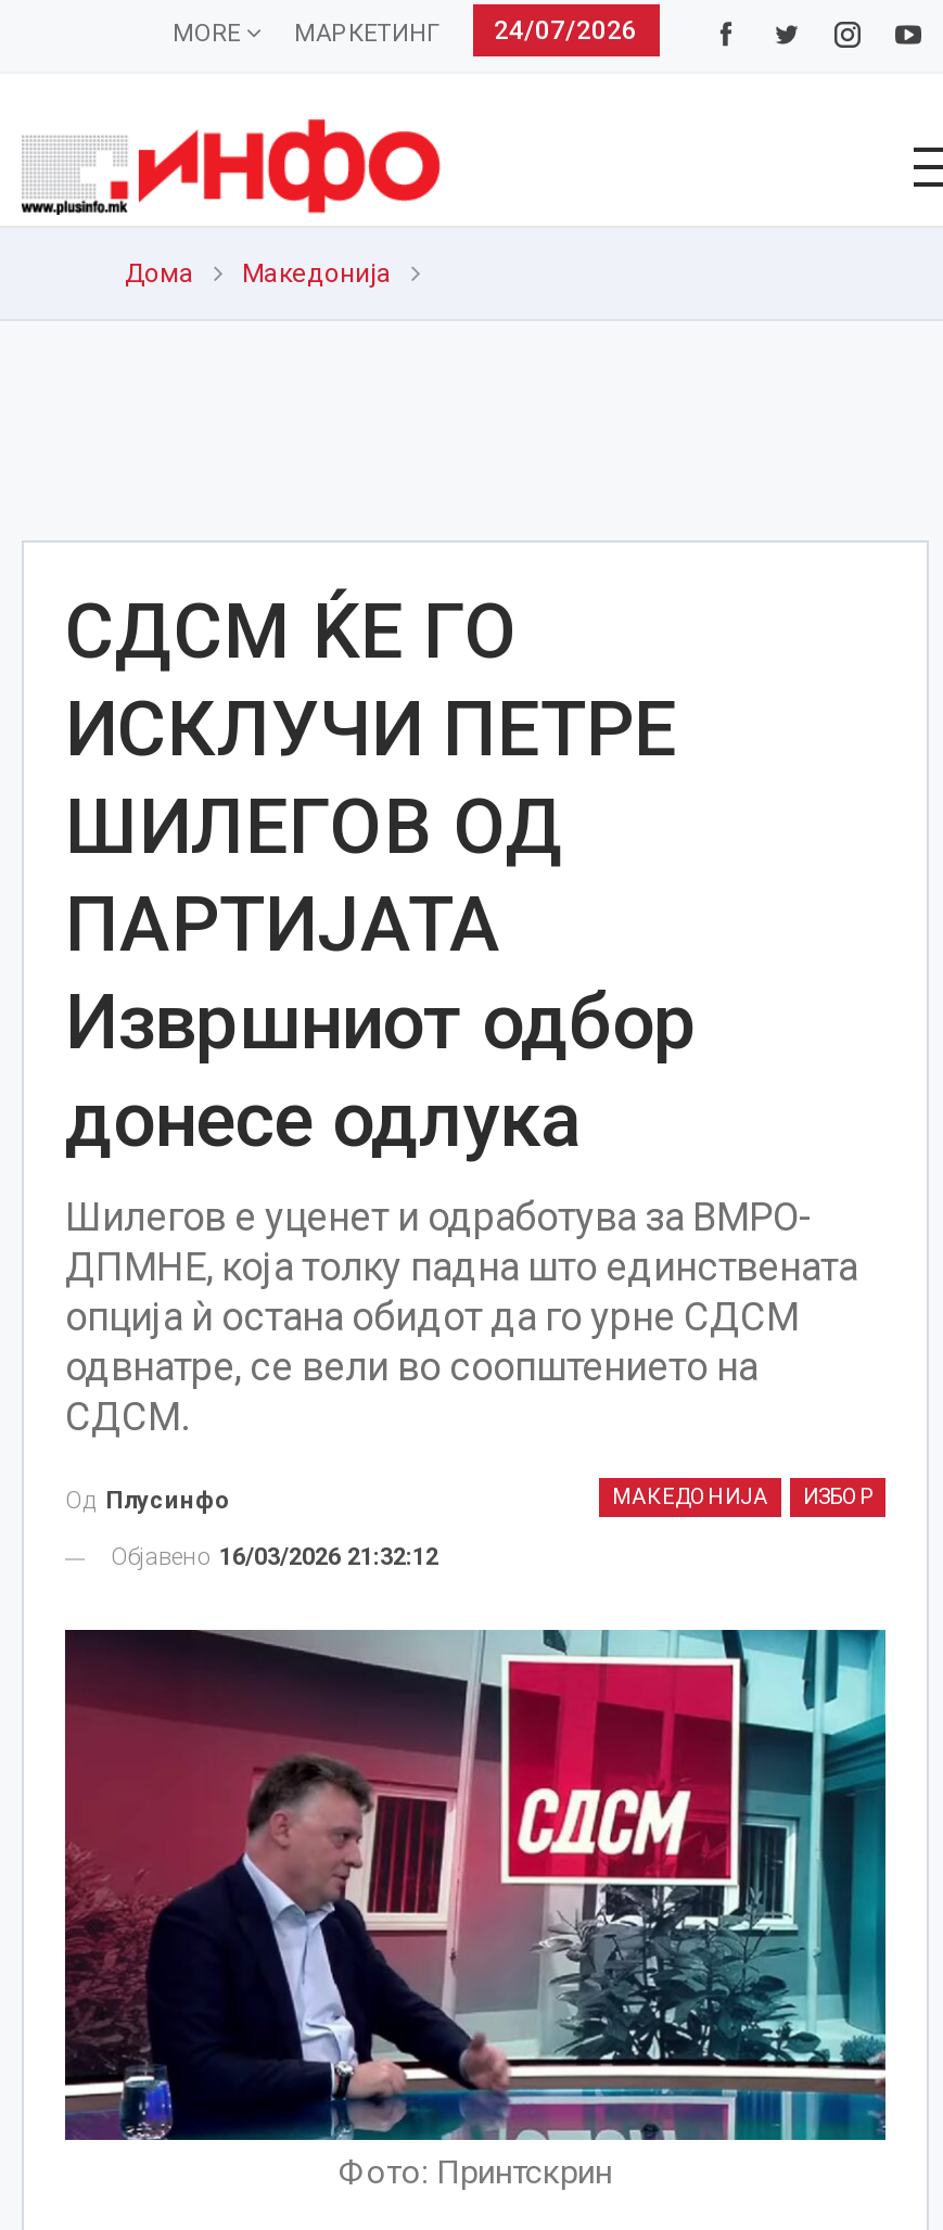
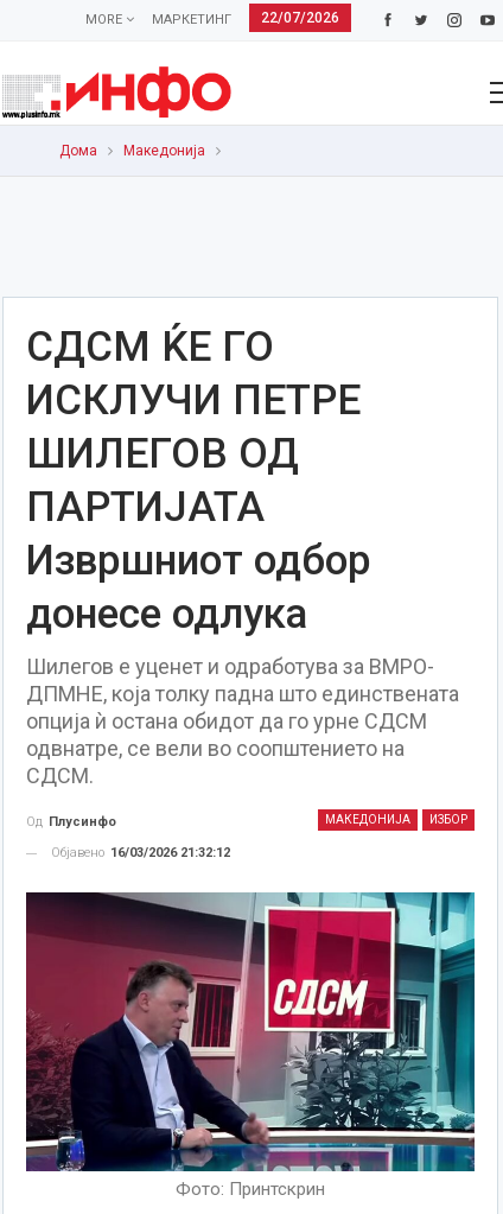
[173,15,637,48] MORE МАРКЕТИНГ 24/07/2026 -> [85,9,339,27] MORE МАРКЕТИНГ 22/07/2026

